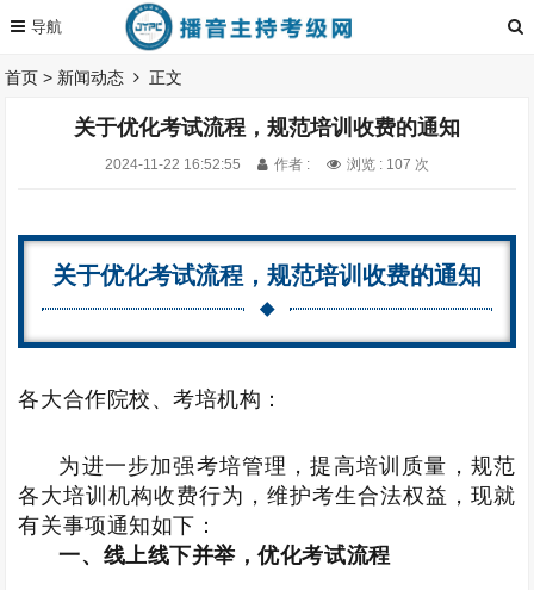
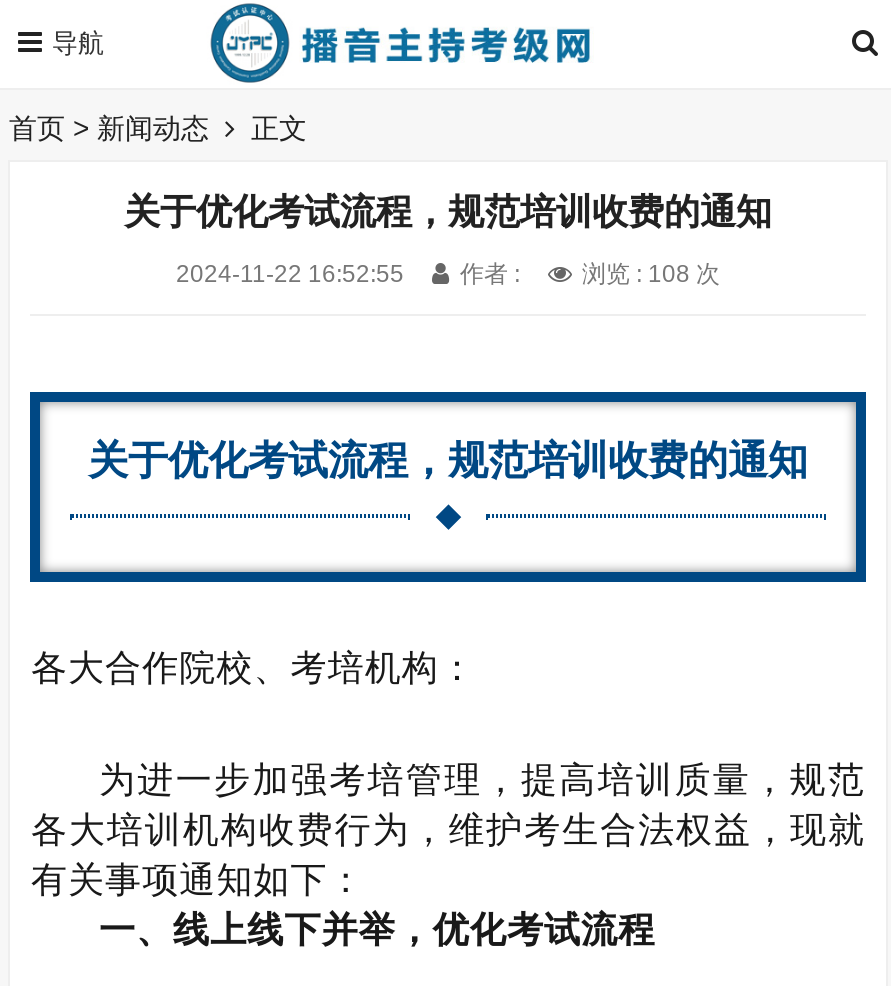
[347,156,429,173] 浏览 : 107 次 -> [582,260,720,288] 浏览 : 108 次

